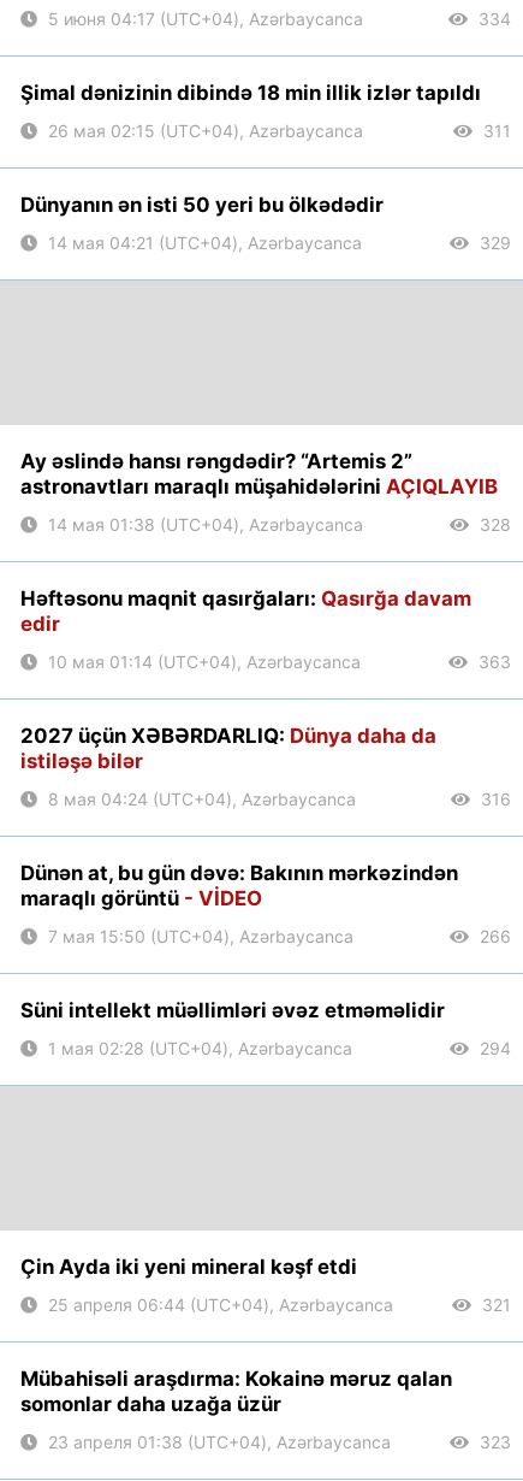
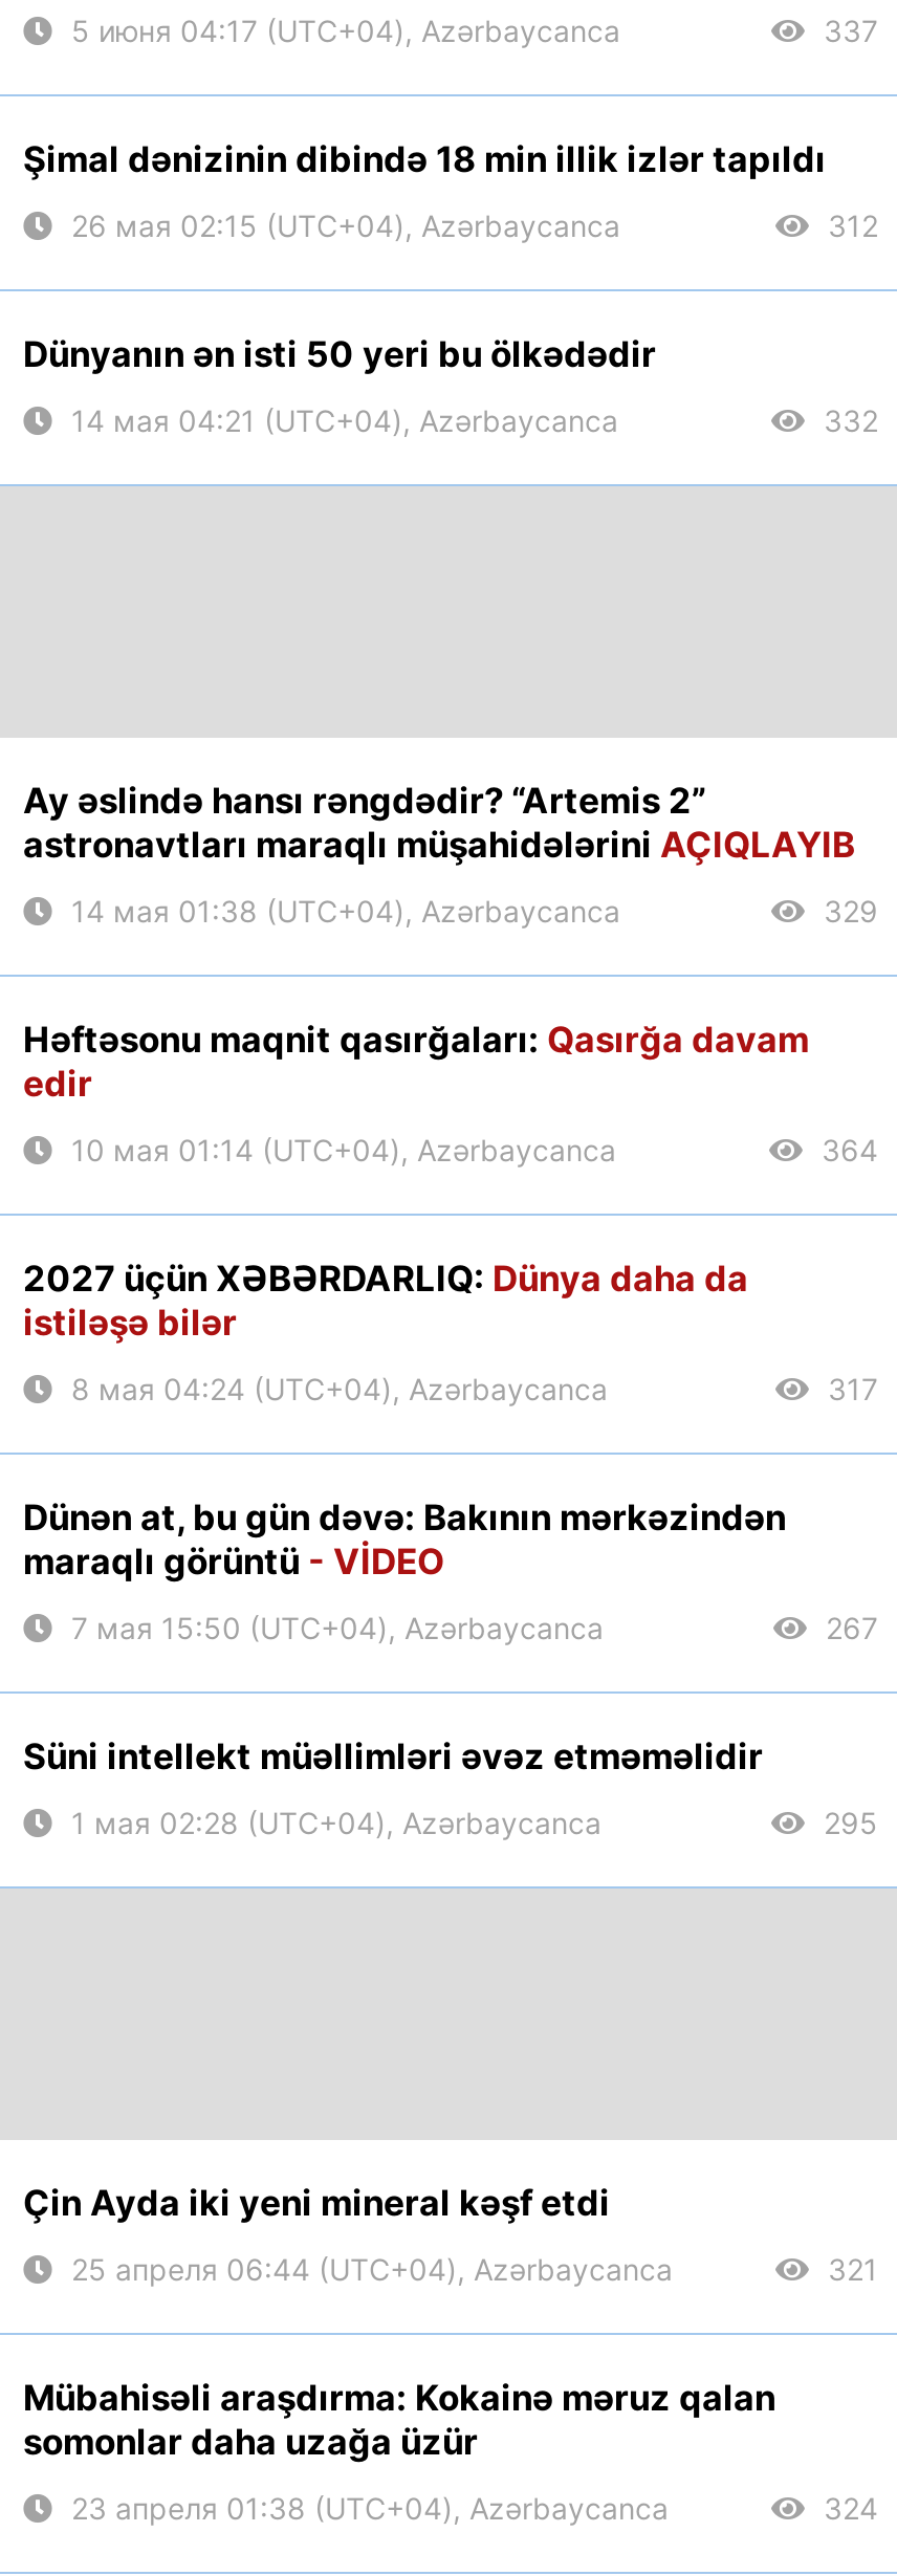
[474,8,511,29] 334 -> [815,13,878,48] 337
[479,120,511,141] 311 -> [819,208,878,243] 312
[475,232,511,253] 329 -> [815,402,878,438] 332
[475,514,511,535] 328 -> [815,893,878,929] 329
[474,651,511,672] 363 -> [813,1132,878,1167] 364
[476,789,511,809] 316 -> [819,1371,878,1406] 317
[475,926,511,946] 266 -> [817,1610,878,1645] 267
[475,1038,511,1058] 294 -> [815,1805,878,1840] 295
[475,1432,511,1452] 323 -> [815,2490,878,2526] 324

